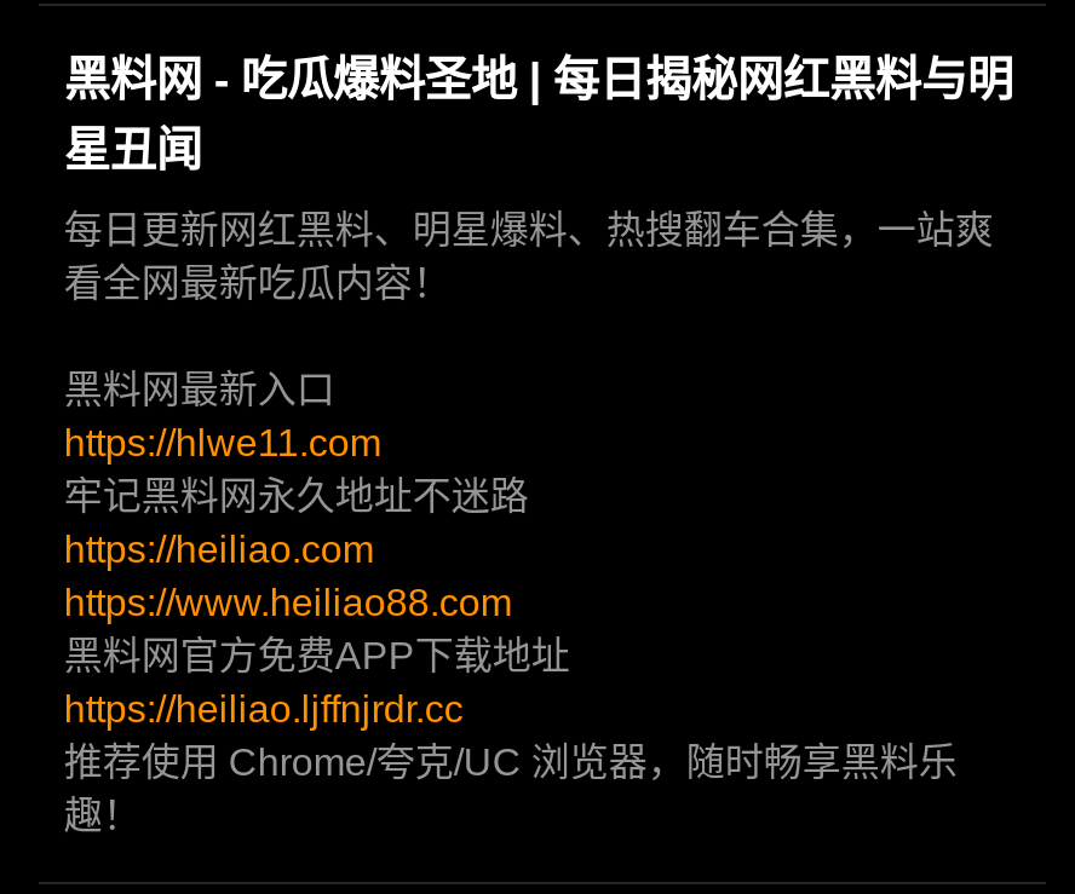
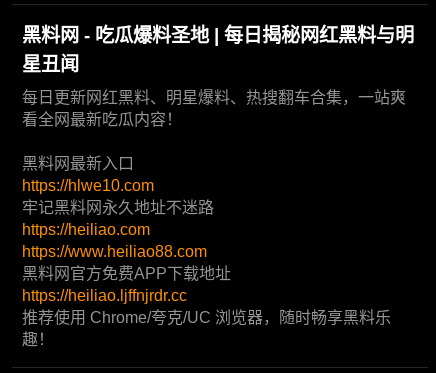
[64,422,381,464] https://hlwe11.com -> [22,177,154,194] https://hlwe10.com

